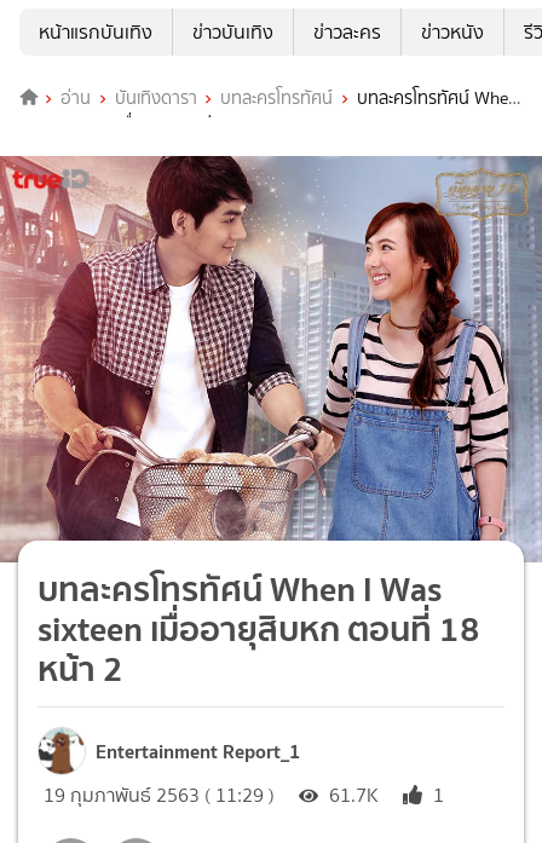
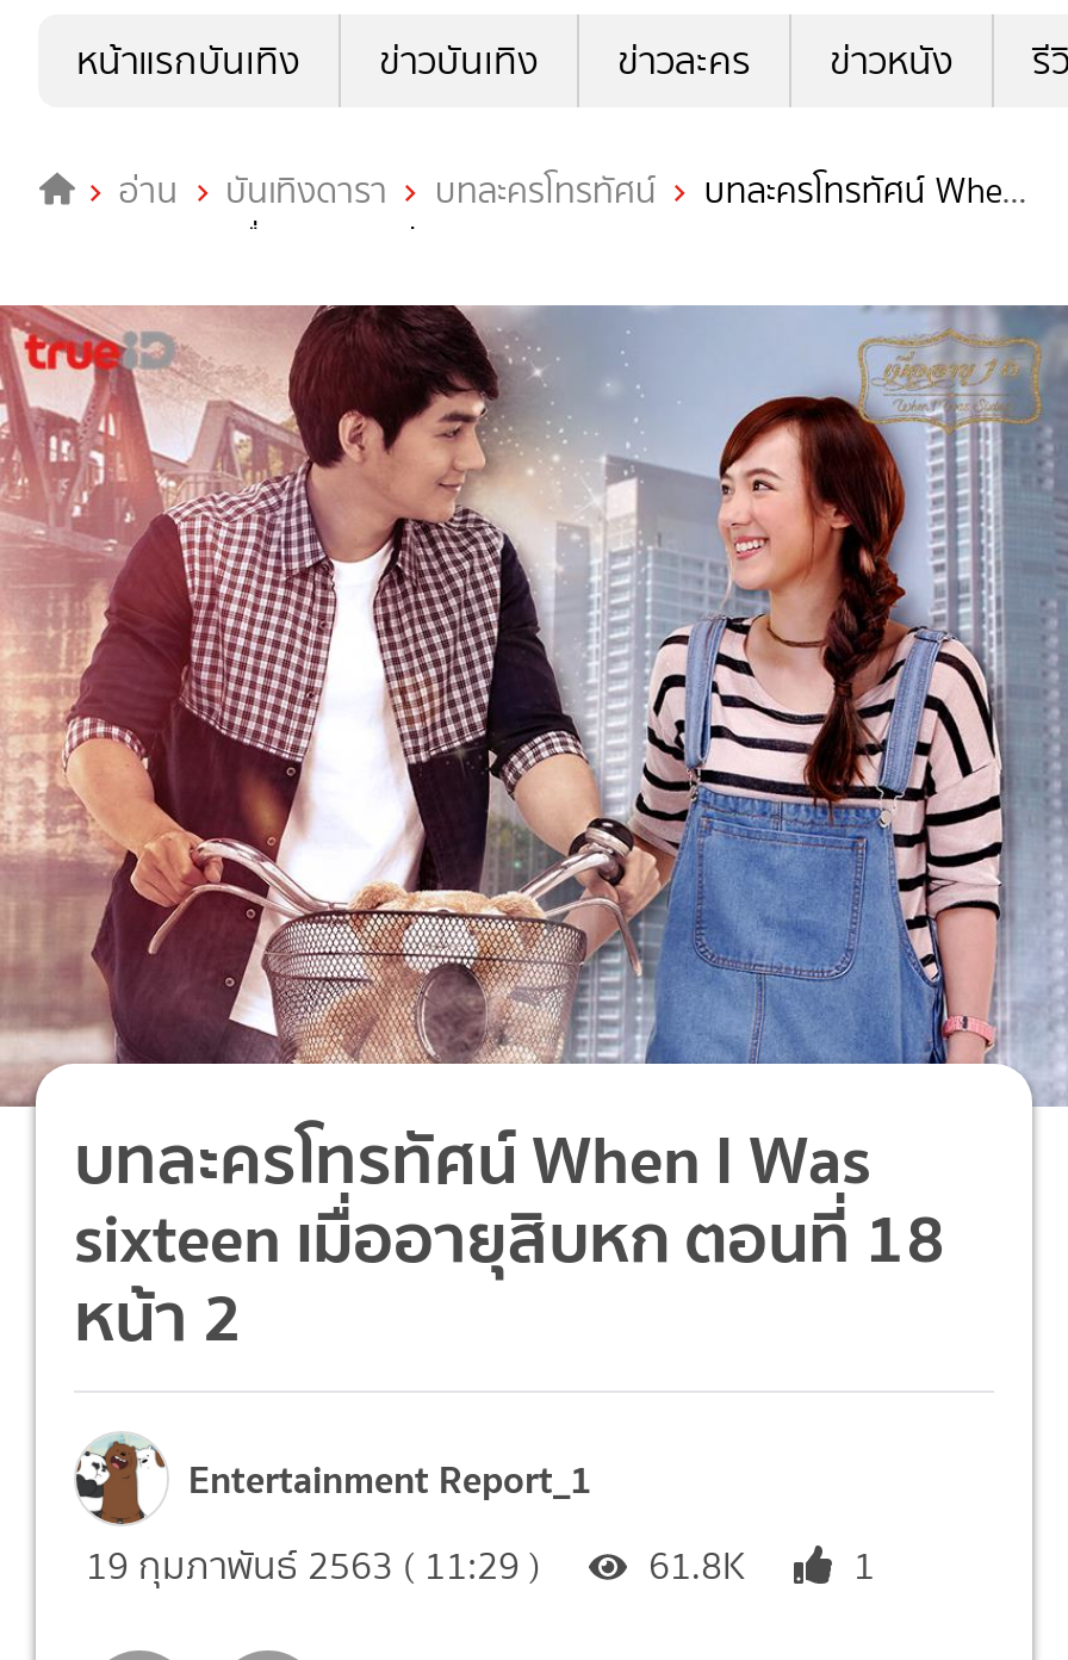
[44,781,444,809] 19 กุมภาพันธ์ 2563 ( 11:29 ) 61.7K 1 -> [86,1538,875,1593] 19 กุมภาพันธ์ 2563 ( 11:29 ) 61.8K 1

